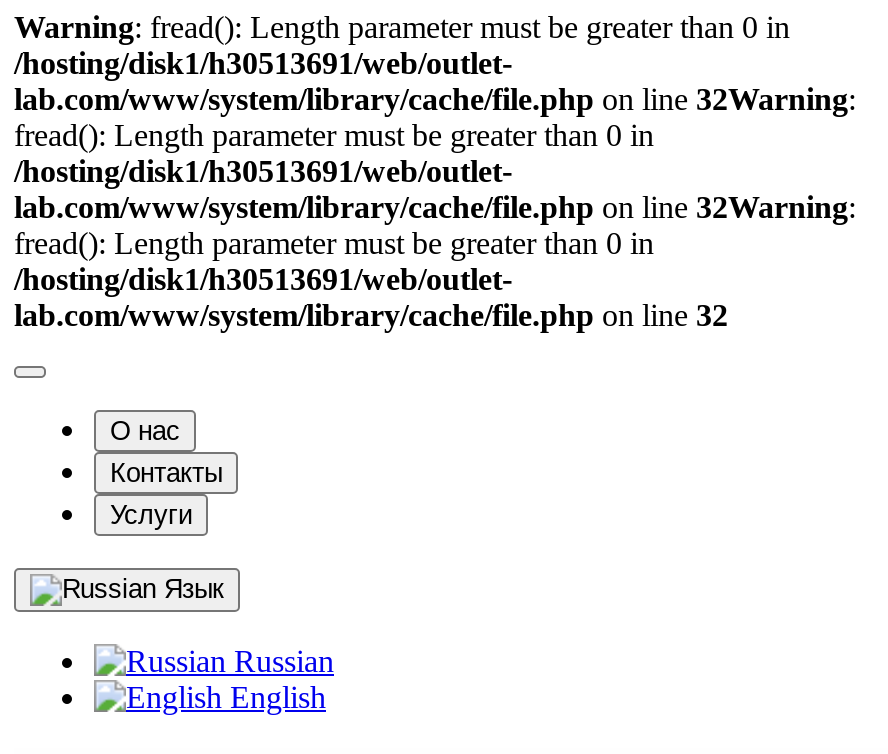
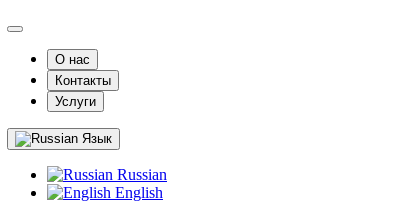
[14,10,856,332] Warning: fread(): Length parameter must be greater than 0 in | /hosting/disk1/h30513691/web/outlet- | lab.com/www/system/library/cache/file.php on line 32Warning: | fread(): Length parameter must be greater than 0 in | /hosting/disk1/h30513691/web/outlet- | lab.com/www/system/library/cache/file.php on line 32Warning: | fread(): Length parameter must be greater than 0 in | /hosting/disk1/h30513691/web/outlet- | lab.com/www/system/library/cache/file.php on line 32 -> none

